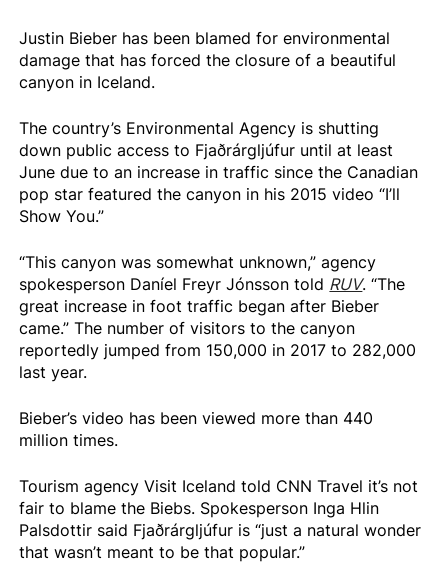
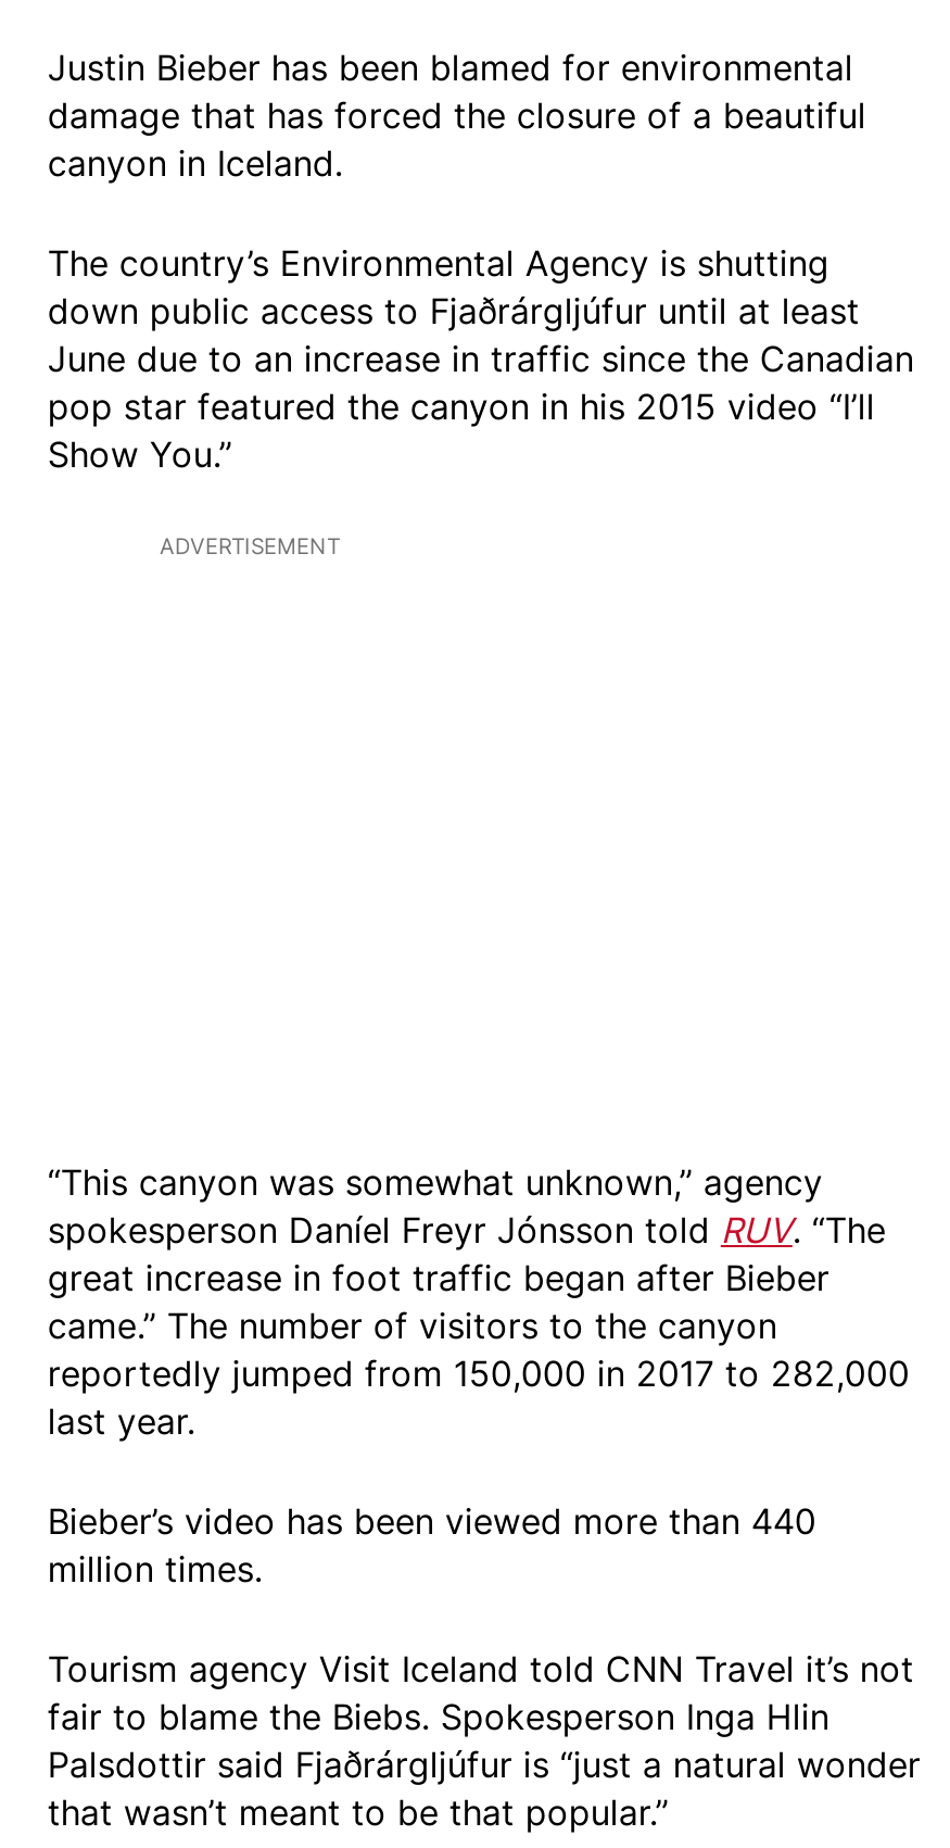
none -> [160,532,340,558] ADVERTISEMENT

